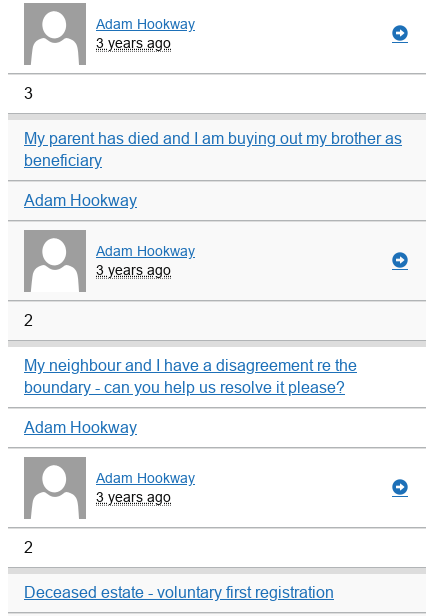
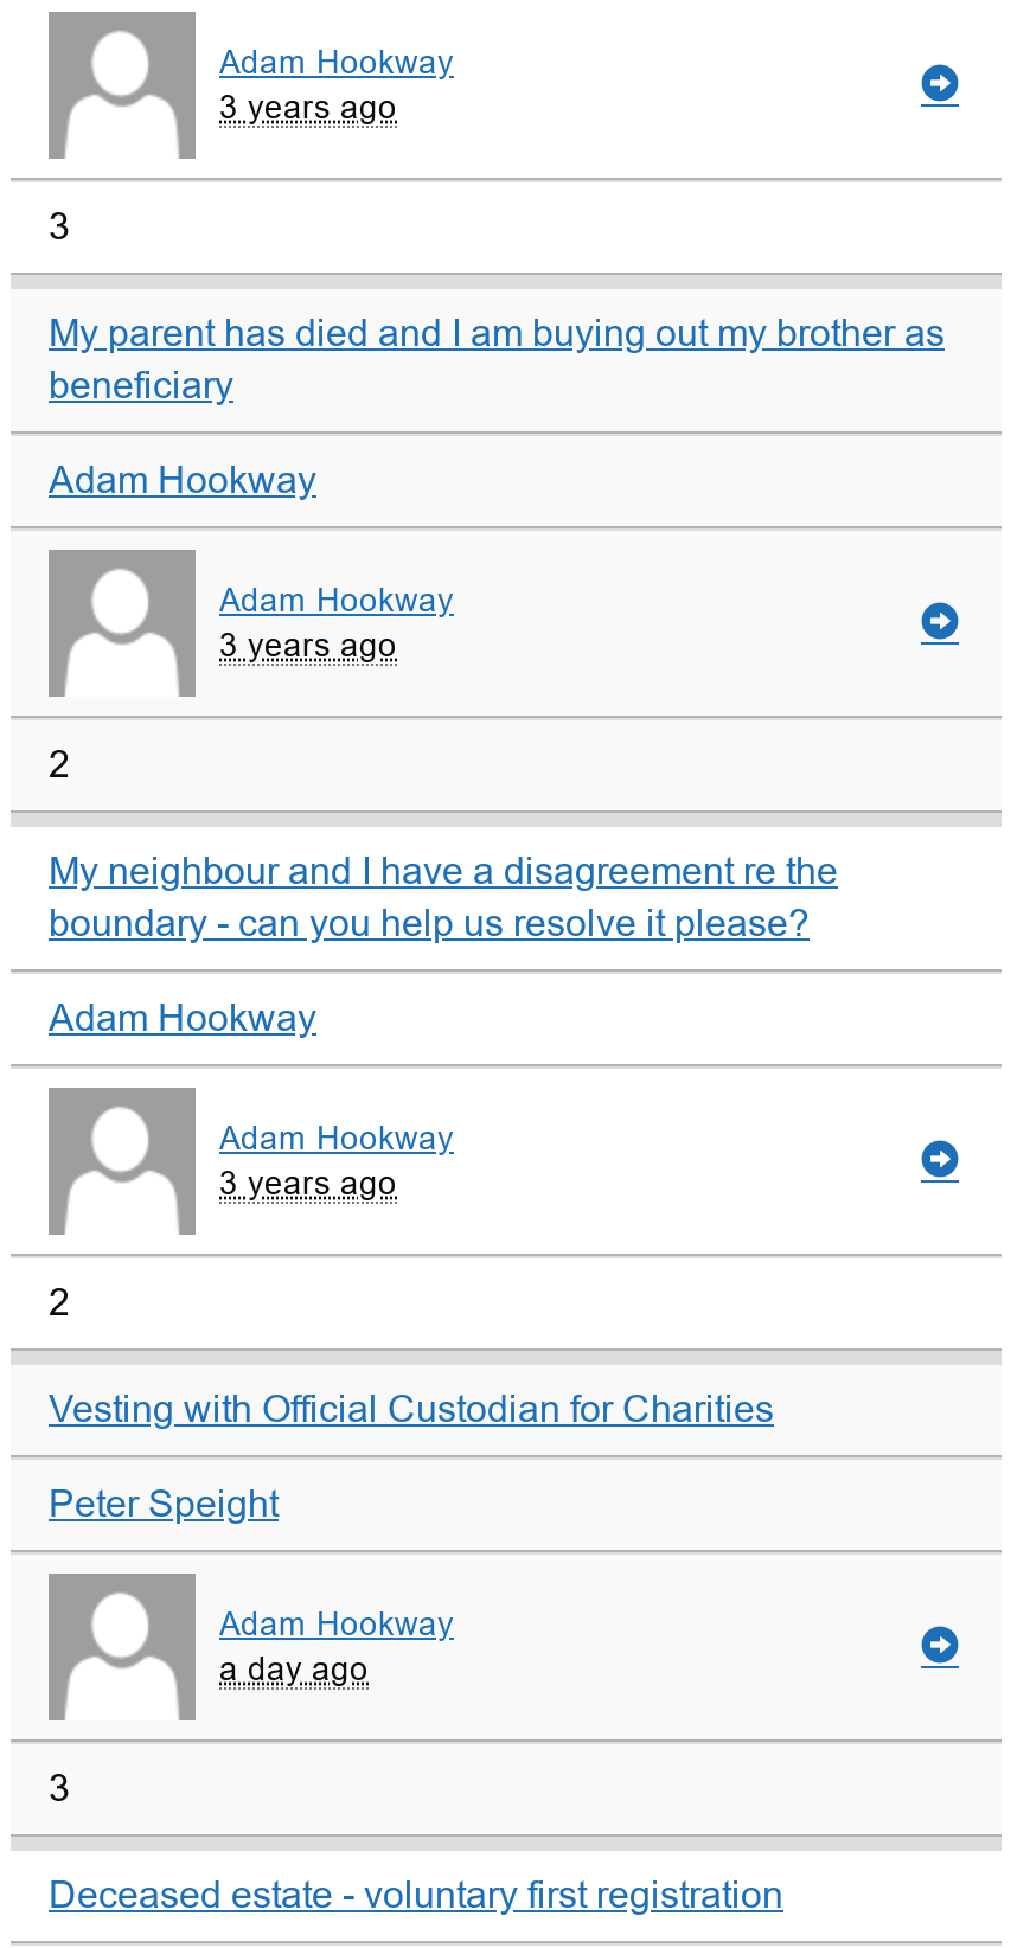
none -> [49,1388,774,1808] Vesting with Official Custodian for Charities | Peter Speight | Adam Hookway | a day ago | 3

